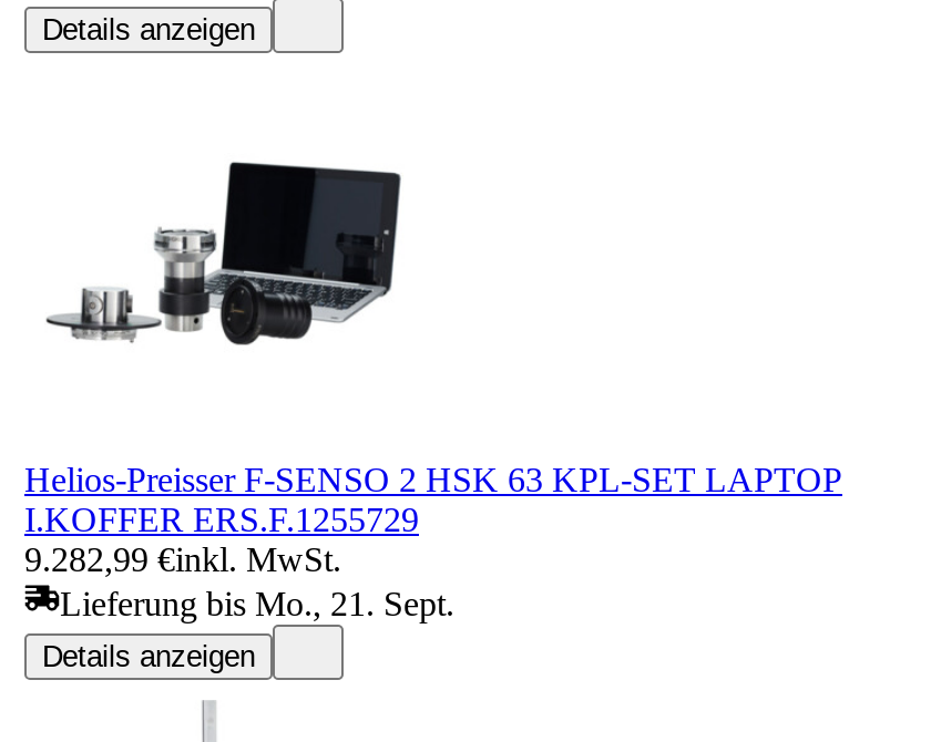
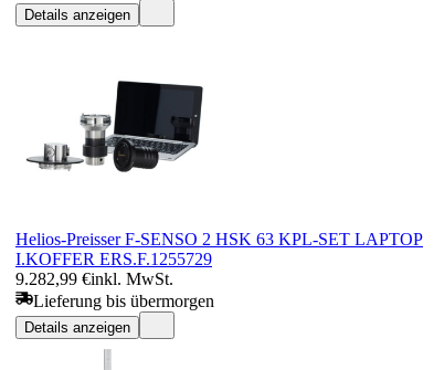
[60,585,454,622] Lieferung bis Mo., 21. Sept. -> [33,291,214,310] Lieferung bis übermorgen

